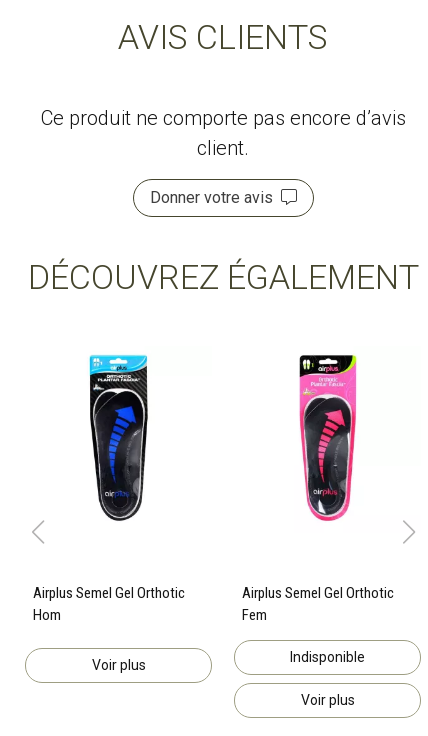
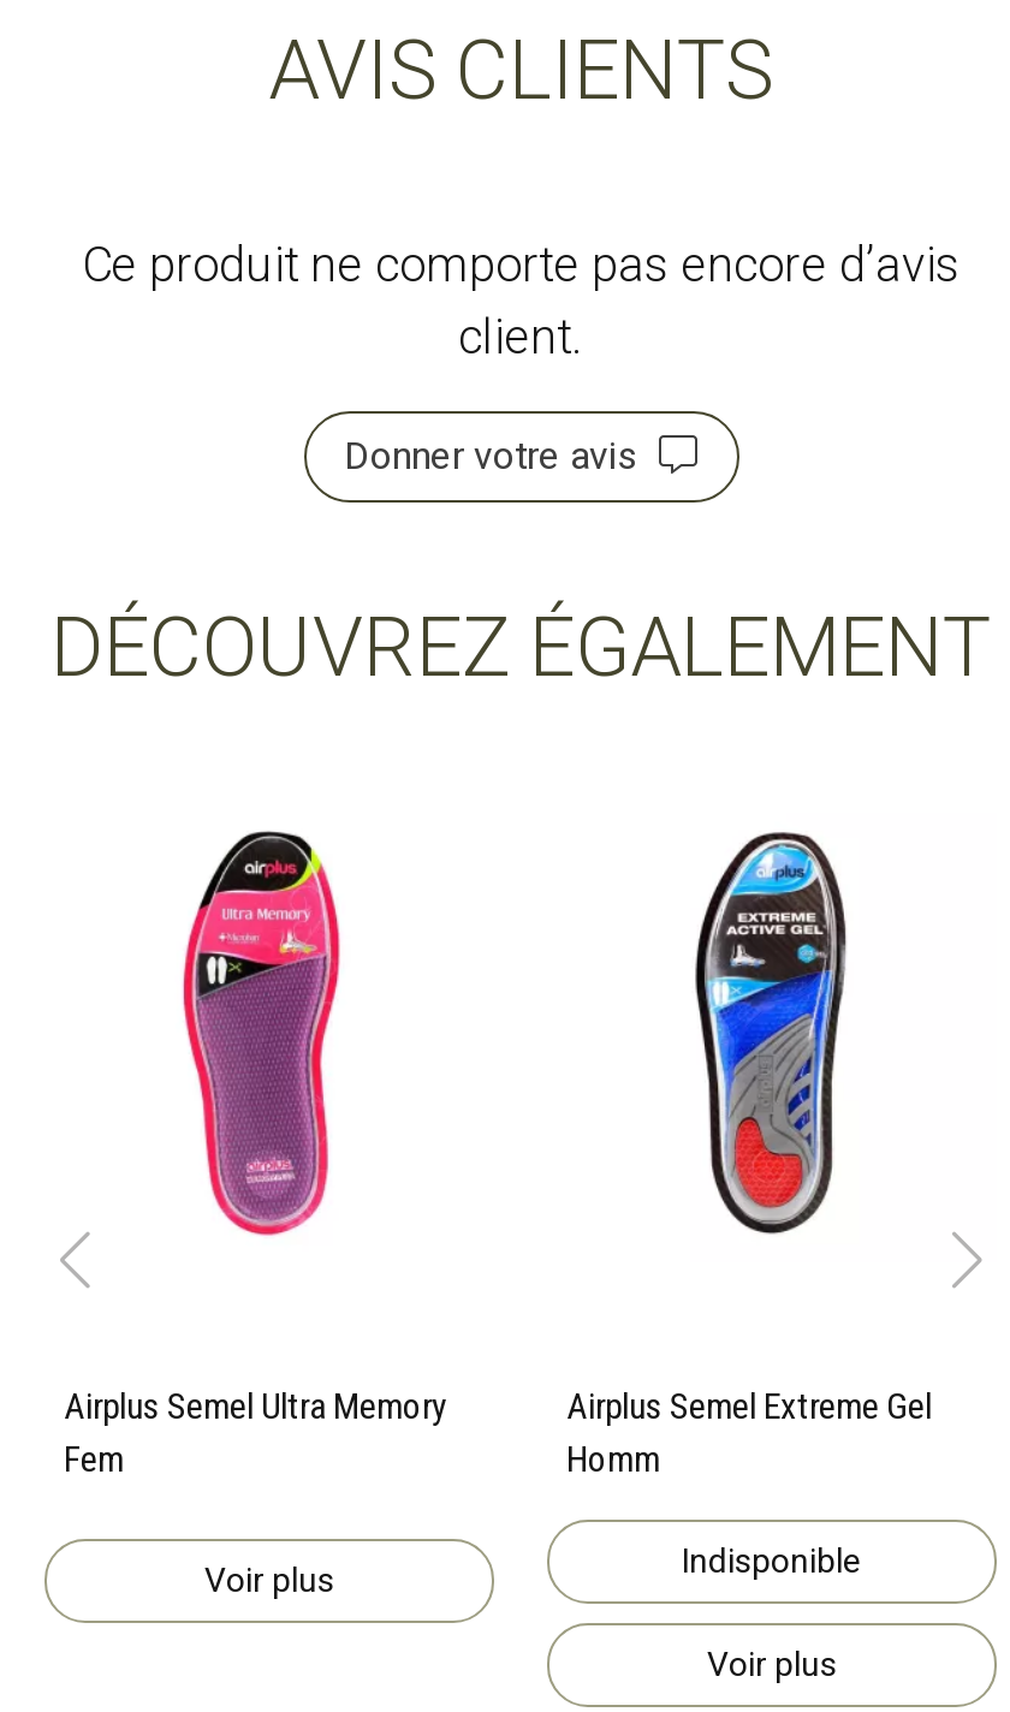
[83,354,149,522] [image] -> [182,830,343,1238] [image]
[296,354,358,522] [image] -> [694,832,848,1236] [image]
[33,584,185,624] Airplus Semel Gel Orthotic | Hom -> [64,1384,446,1480] Airplus Semel Ultra Memory | Fem
[242,584,394,624] Airplus Semel Gel Orthotic | Fem -> [566,1384,932,1480] Airplus Semel Extreme Gel | Homm

